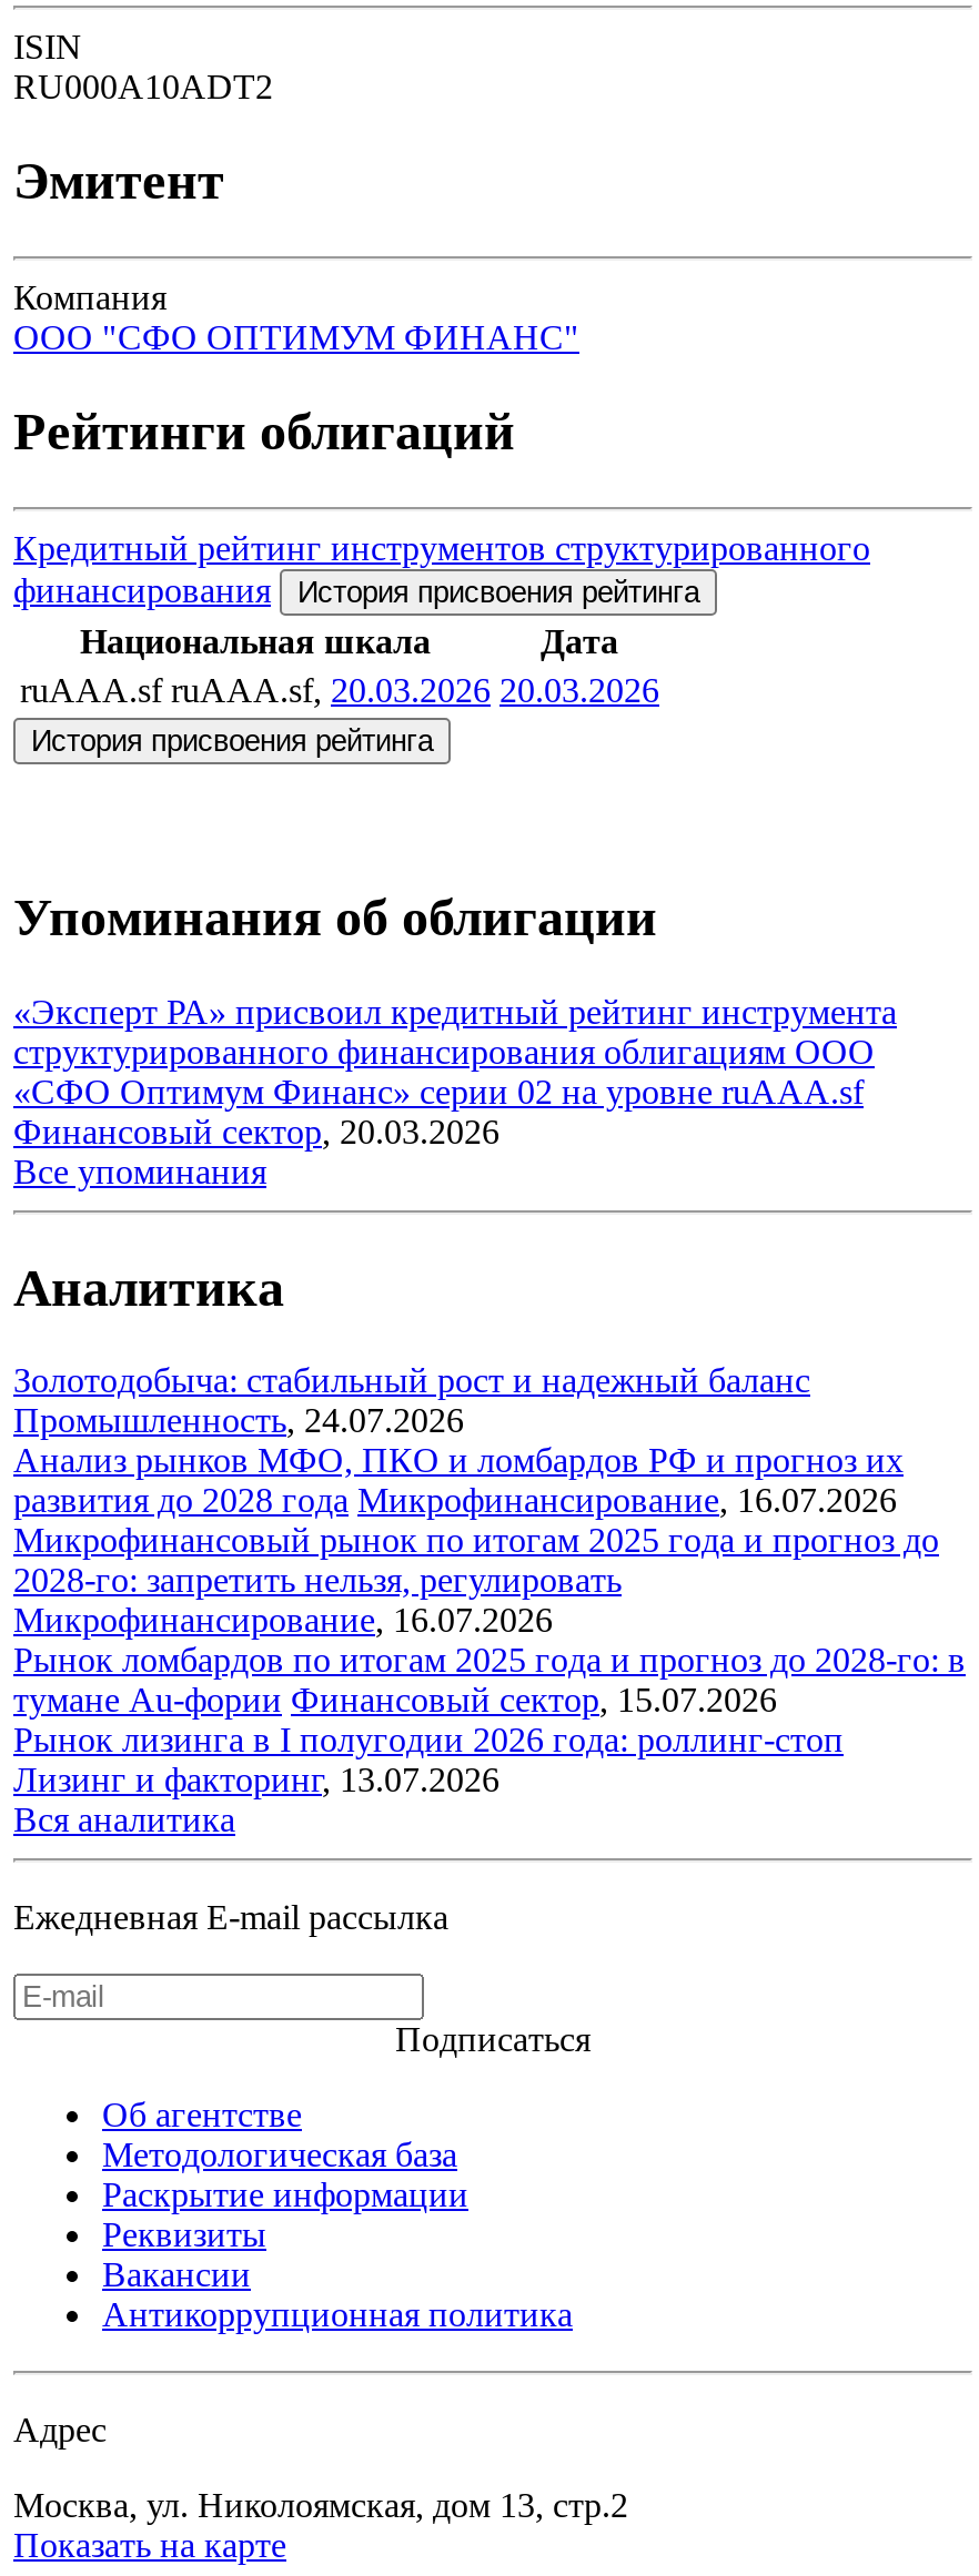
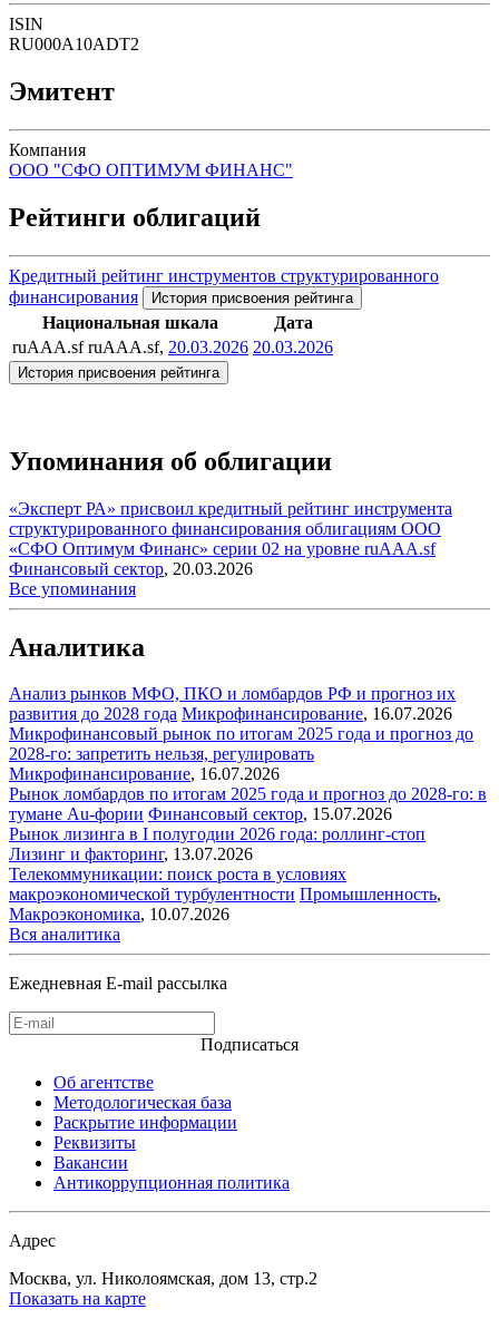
[13,1362,810,1440] Золотодобыча: стабильный рост и надежный баланс | Промышленность, 24.07.2026 -> none
moved [13,1442,966,1799] -> [9,684,487,864]: Анализ рынков МФО, ПКО и ломбардов РФ и прогноз их | развития до 2028 года Микрофинансирование, 16.07.2026 | Микрофинансовый рынок по итогам 2025 года и прогноз до | ... | Рынок лизинга в I полугодии 2026 года: роллинг-стоп | Лизинг и факторинг, 13.07.2026
none -> [9,865,441,924] Телекоммуникации: поиск роста в условиях | макроэкономической турбулентности Промышленность, | Макроэкономика, 10.07.2026

